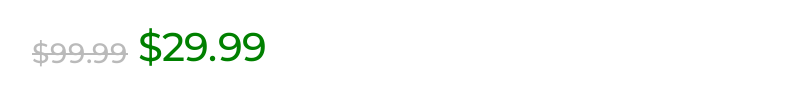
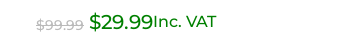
none -> [153,11,216,30] Inc. VAT

